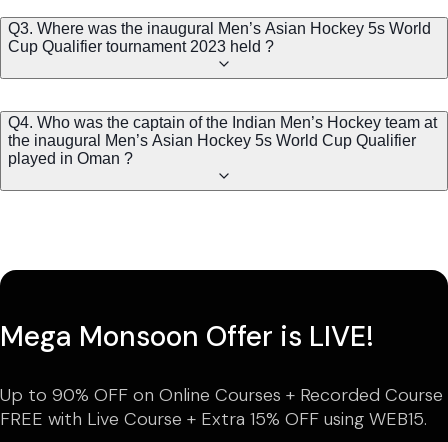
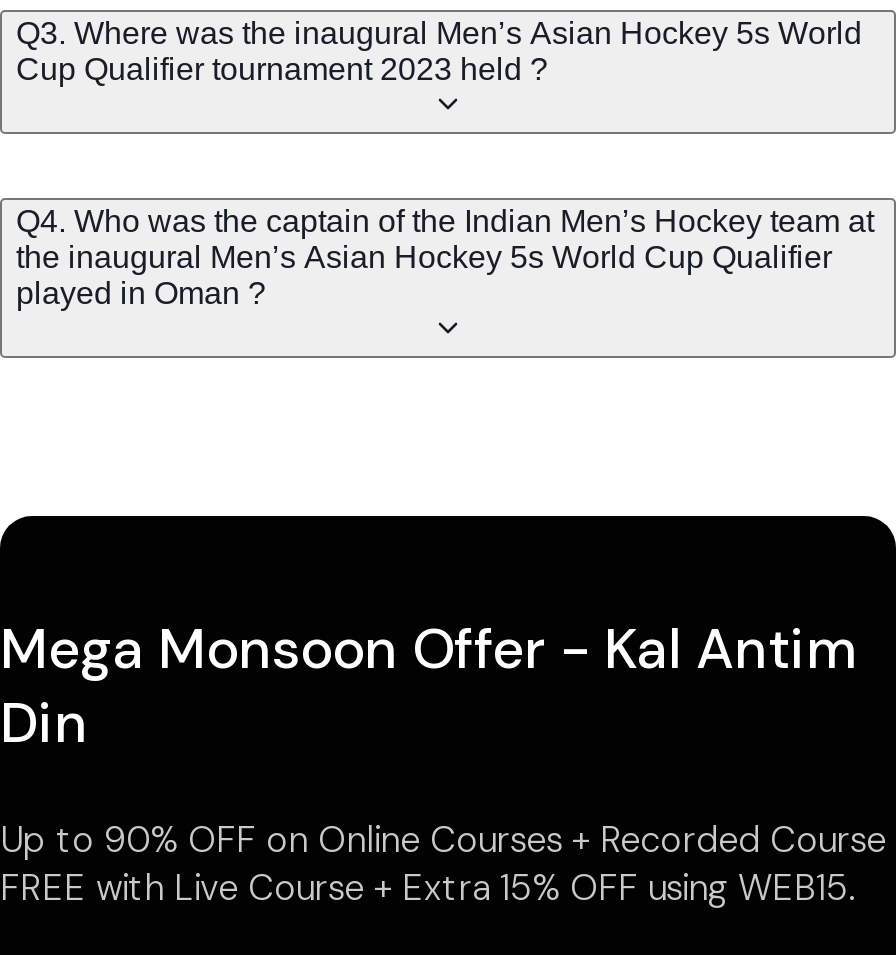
[0,318,374,355] Mega Monsoon Offer is LIVE! -> [0,613,856,761] Mega Monsoon Offer - Kal Antim | Din

